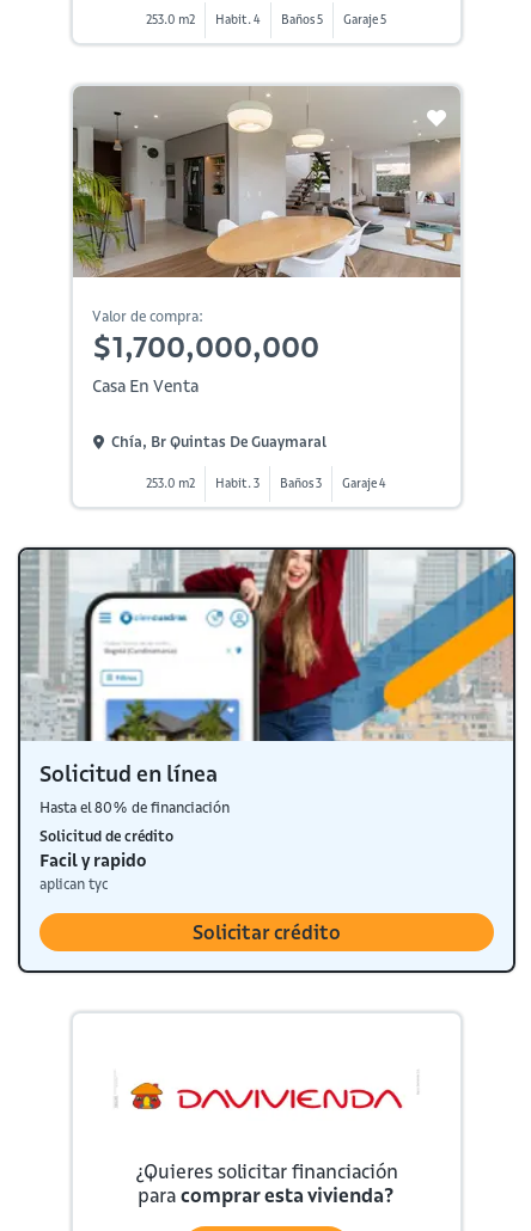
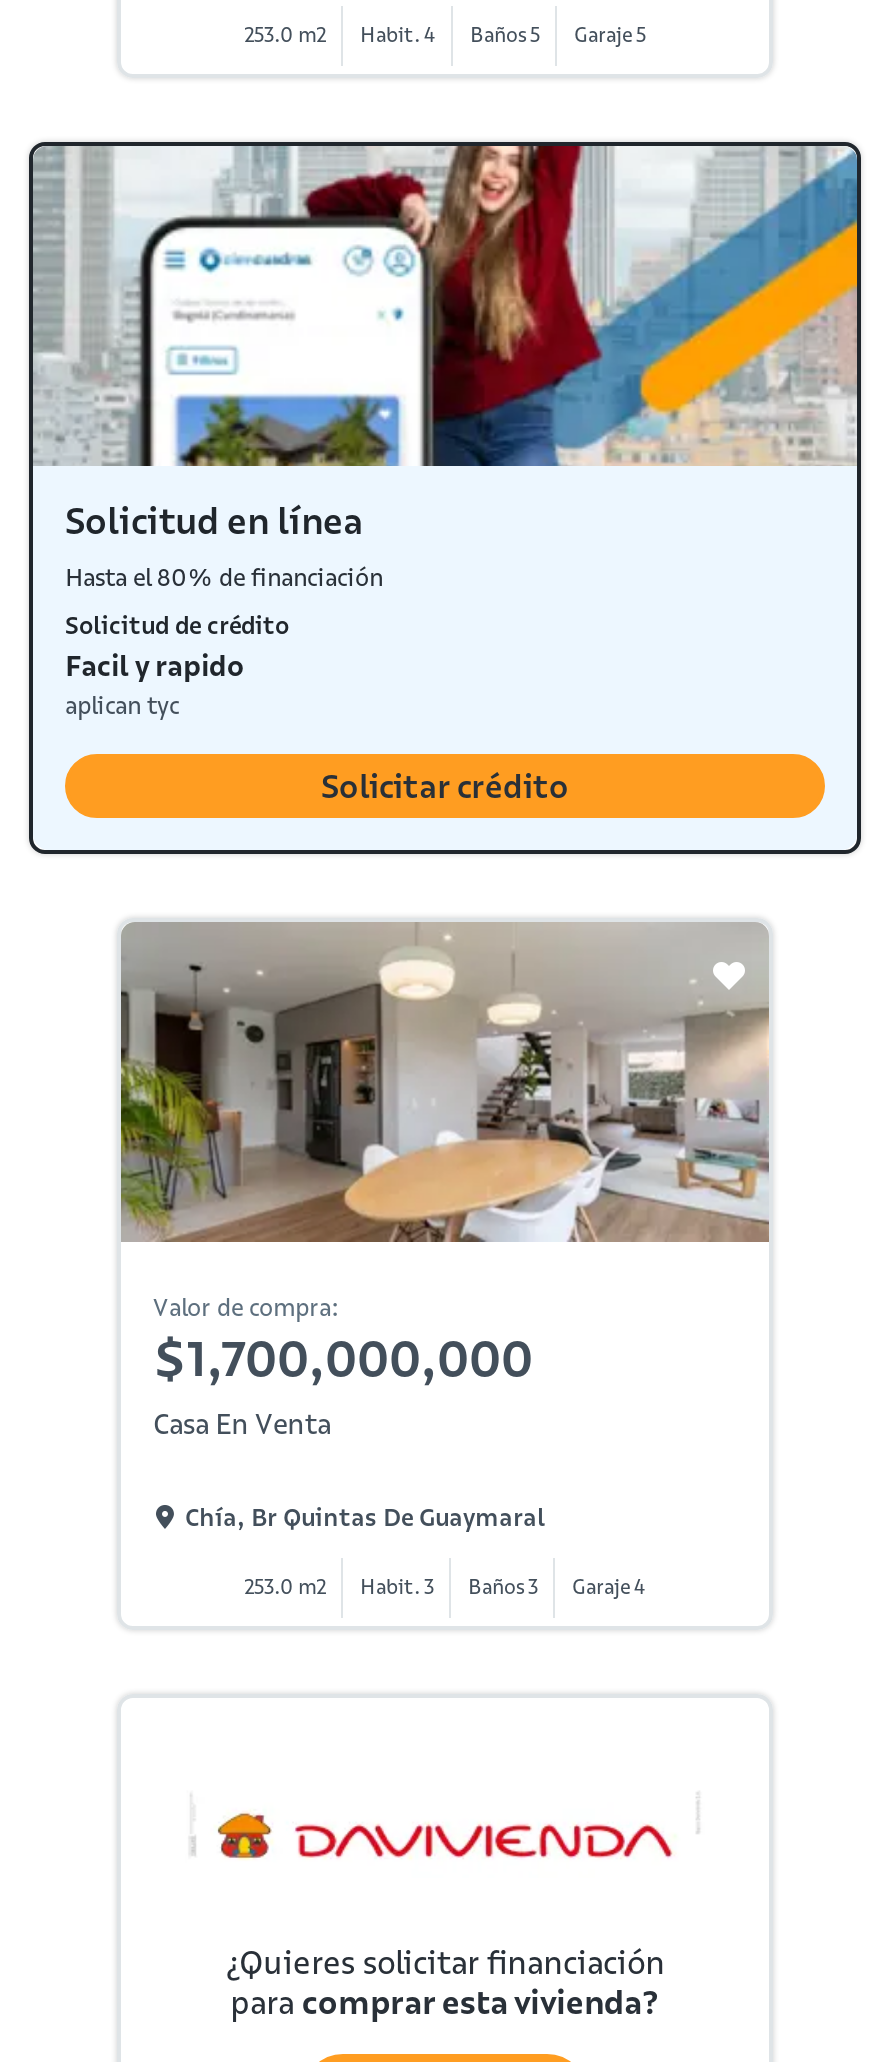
moved [71,91,463,491] -> [117,930,773,1600]: [image] | Valor de compra: | $1,700,000,000 | ... | Baños 3 | Garaje 4
moved [17,546,517,974] -> [27,140,863,856]: [image] | Solicitud en línea | Hasta el 80% de financiación | Solicitud de crédito | Facil y rapido | aplican tyc | Solicitar crédito

